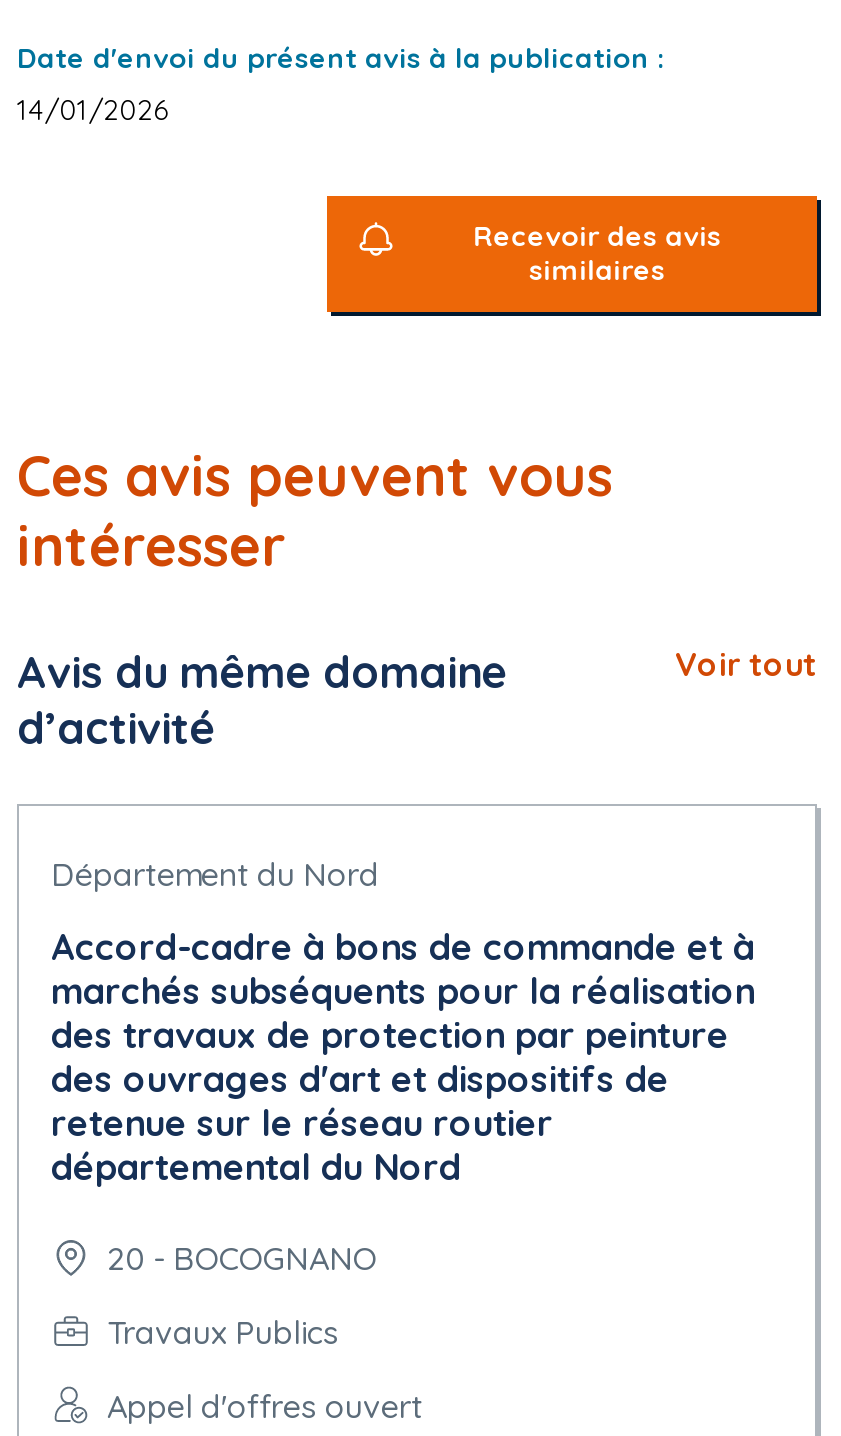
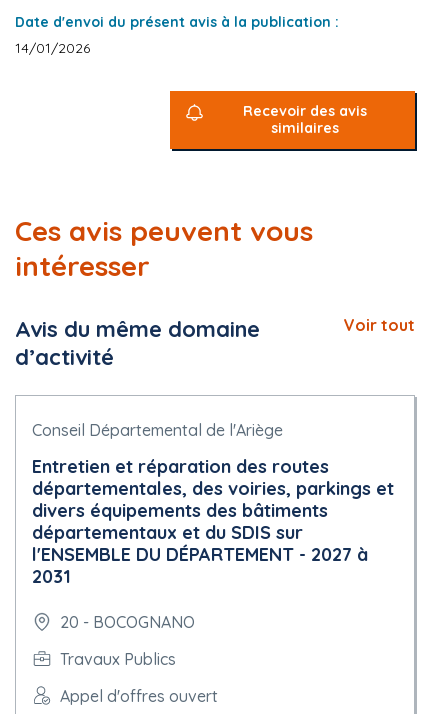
[51,854,379,894] Département du Nord -> [32,420,283,440] Conseil Départemental de l'Ariège
[51,924,755,1190] Accord-cadre à bons de commande et à | marchés subséquents pour la réalisation | des travaux de protection par peinture | des ouvrages d'art et dispositifs de | retenue sur le réseau routier | départemental du Nord -> [32,455,394,588] Entretien et réparation des routes | départementales, des voiries, parkings et | divers équipements des bâtiments | départementaux et du SDIS sur | l'ENSEMBLE DU DÉPARTEMENT - 2027 à | 2031

